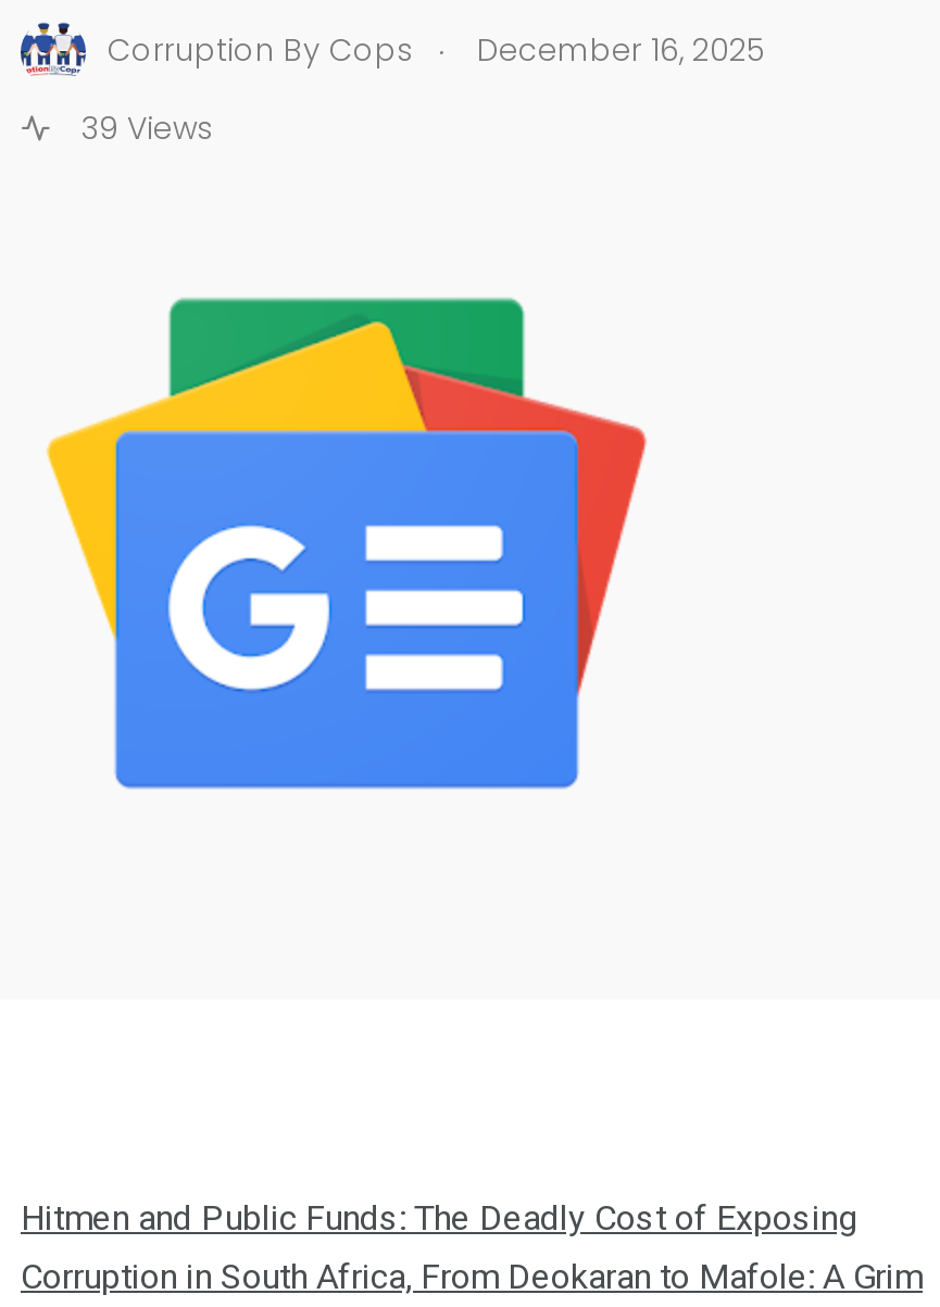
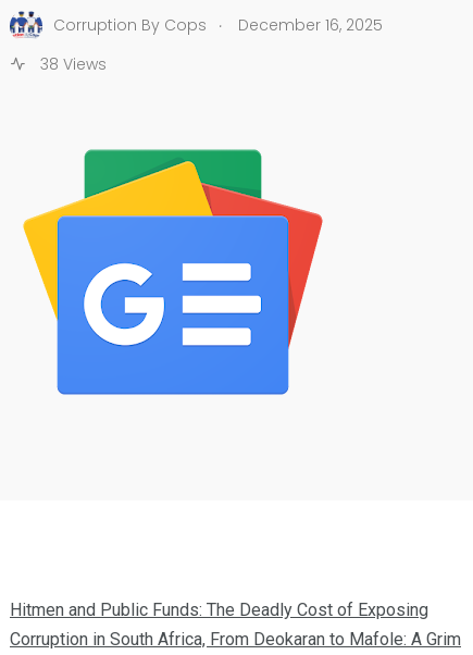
[73,106,214,150] 39 Views -> [36,53,107,75] 38 Views

